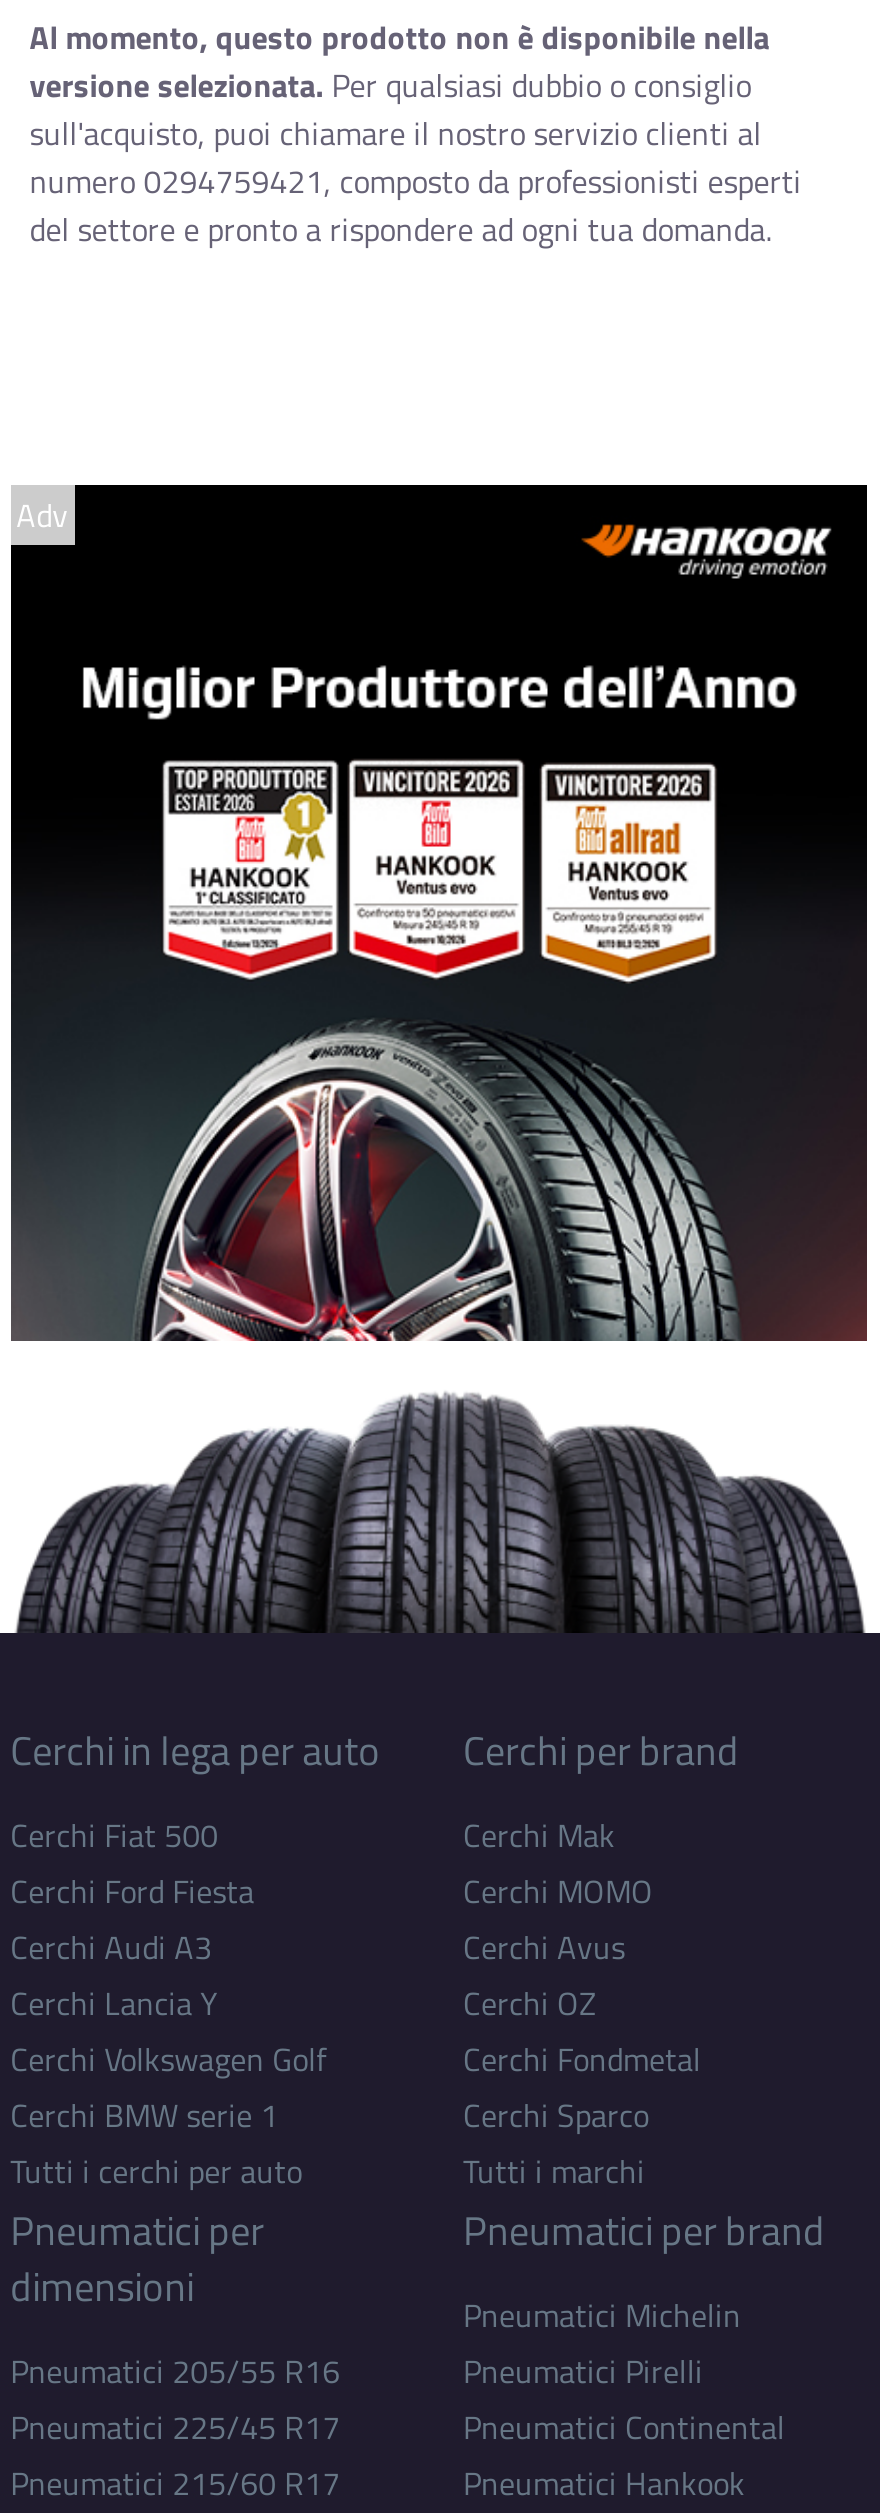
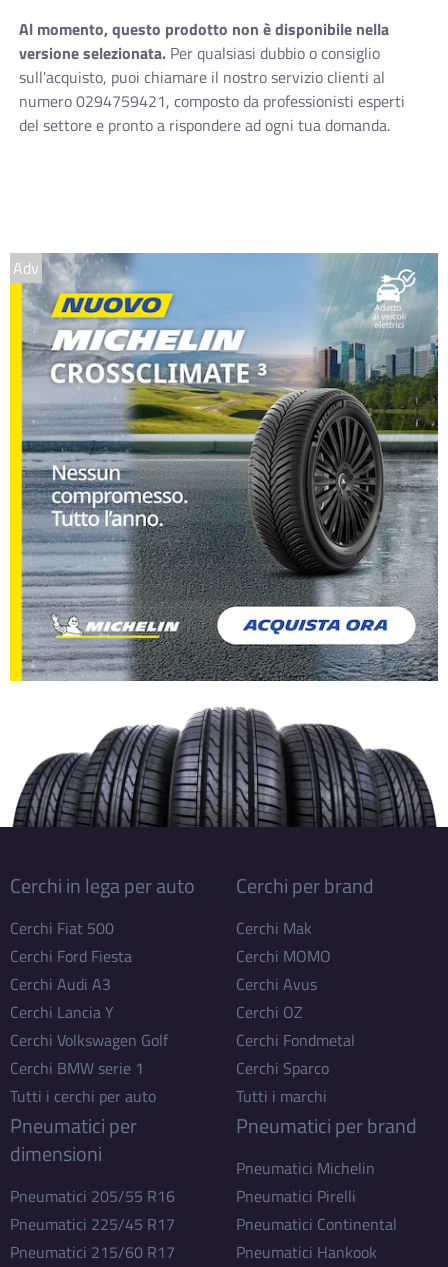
[9,483,869,1343] [image] -> [9,252,439,682] [image]

